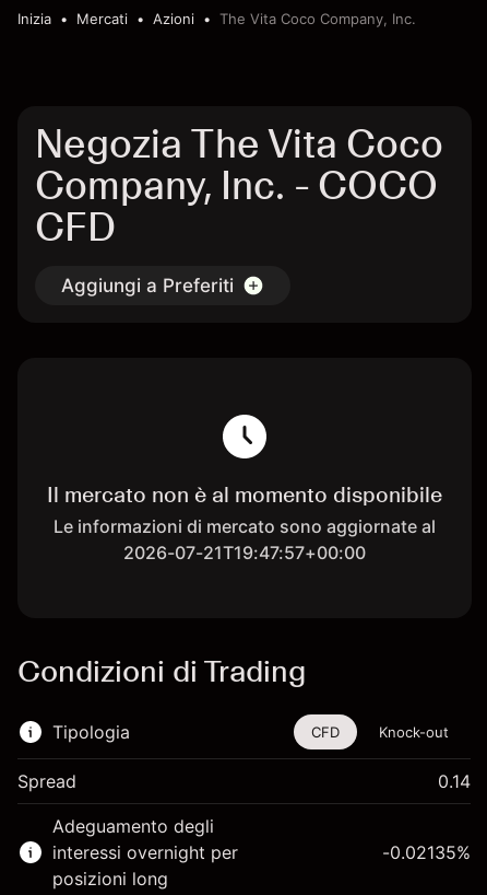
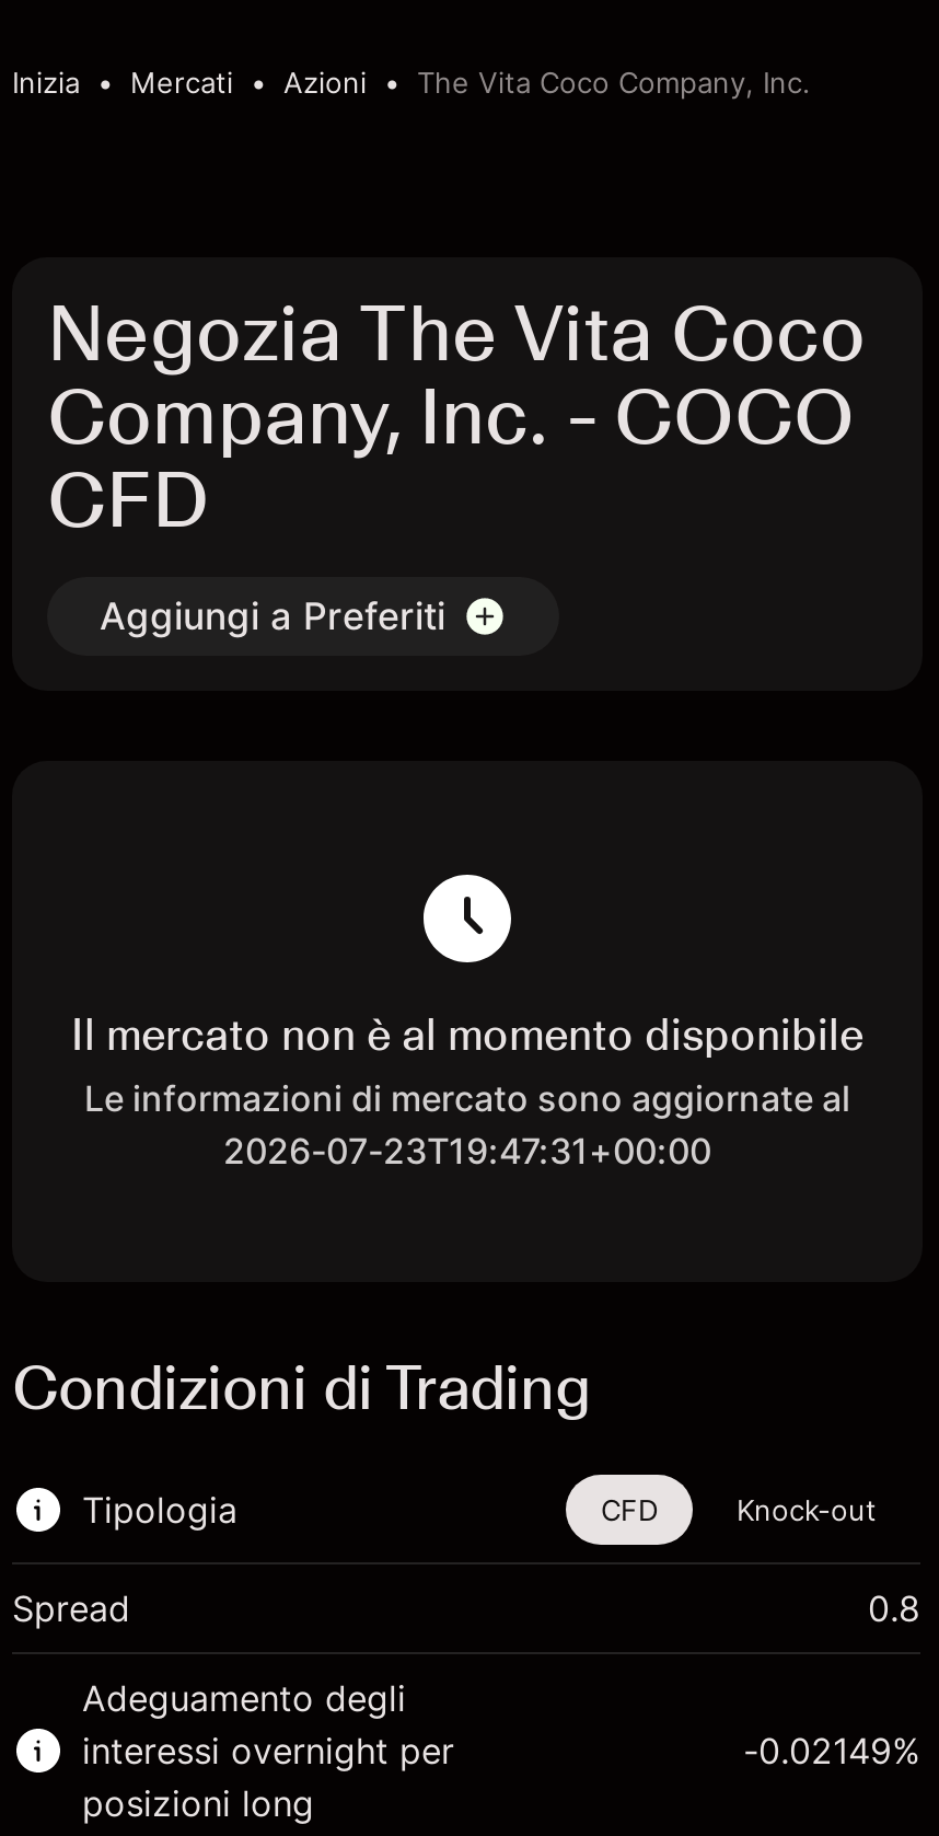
[123,542,366,563] 2026-07-21T19:47:57+00:00 -> [223,1129,711,1173] 2026-07-23T19:47:31+00:00
[438,770,471,792] 0.14 -> [868,1586,920,1630] 0.8
[382,841,471,863] -0.02135% -> [743,1729,920,1773] -0.02149%

